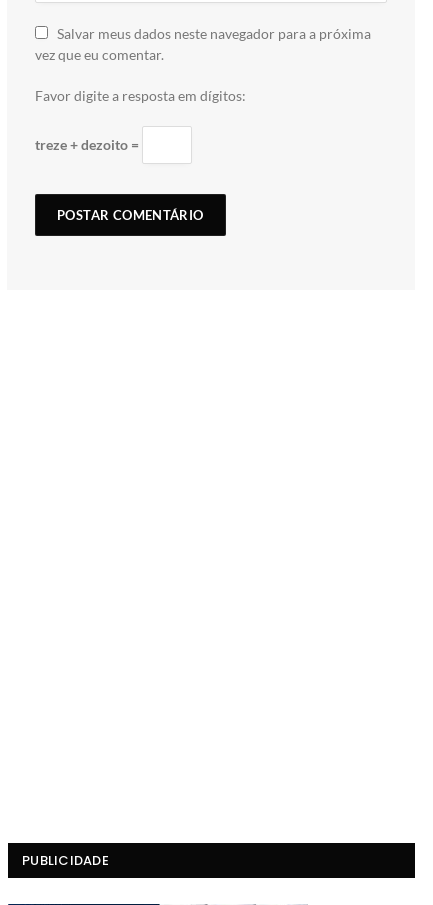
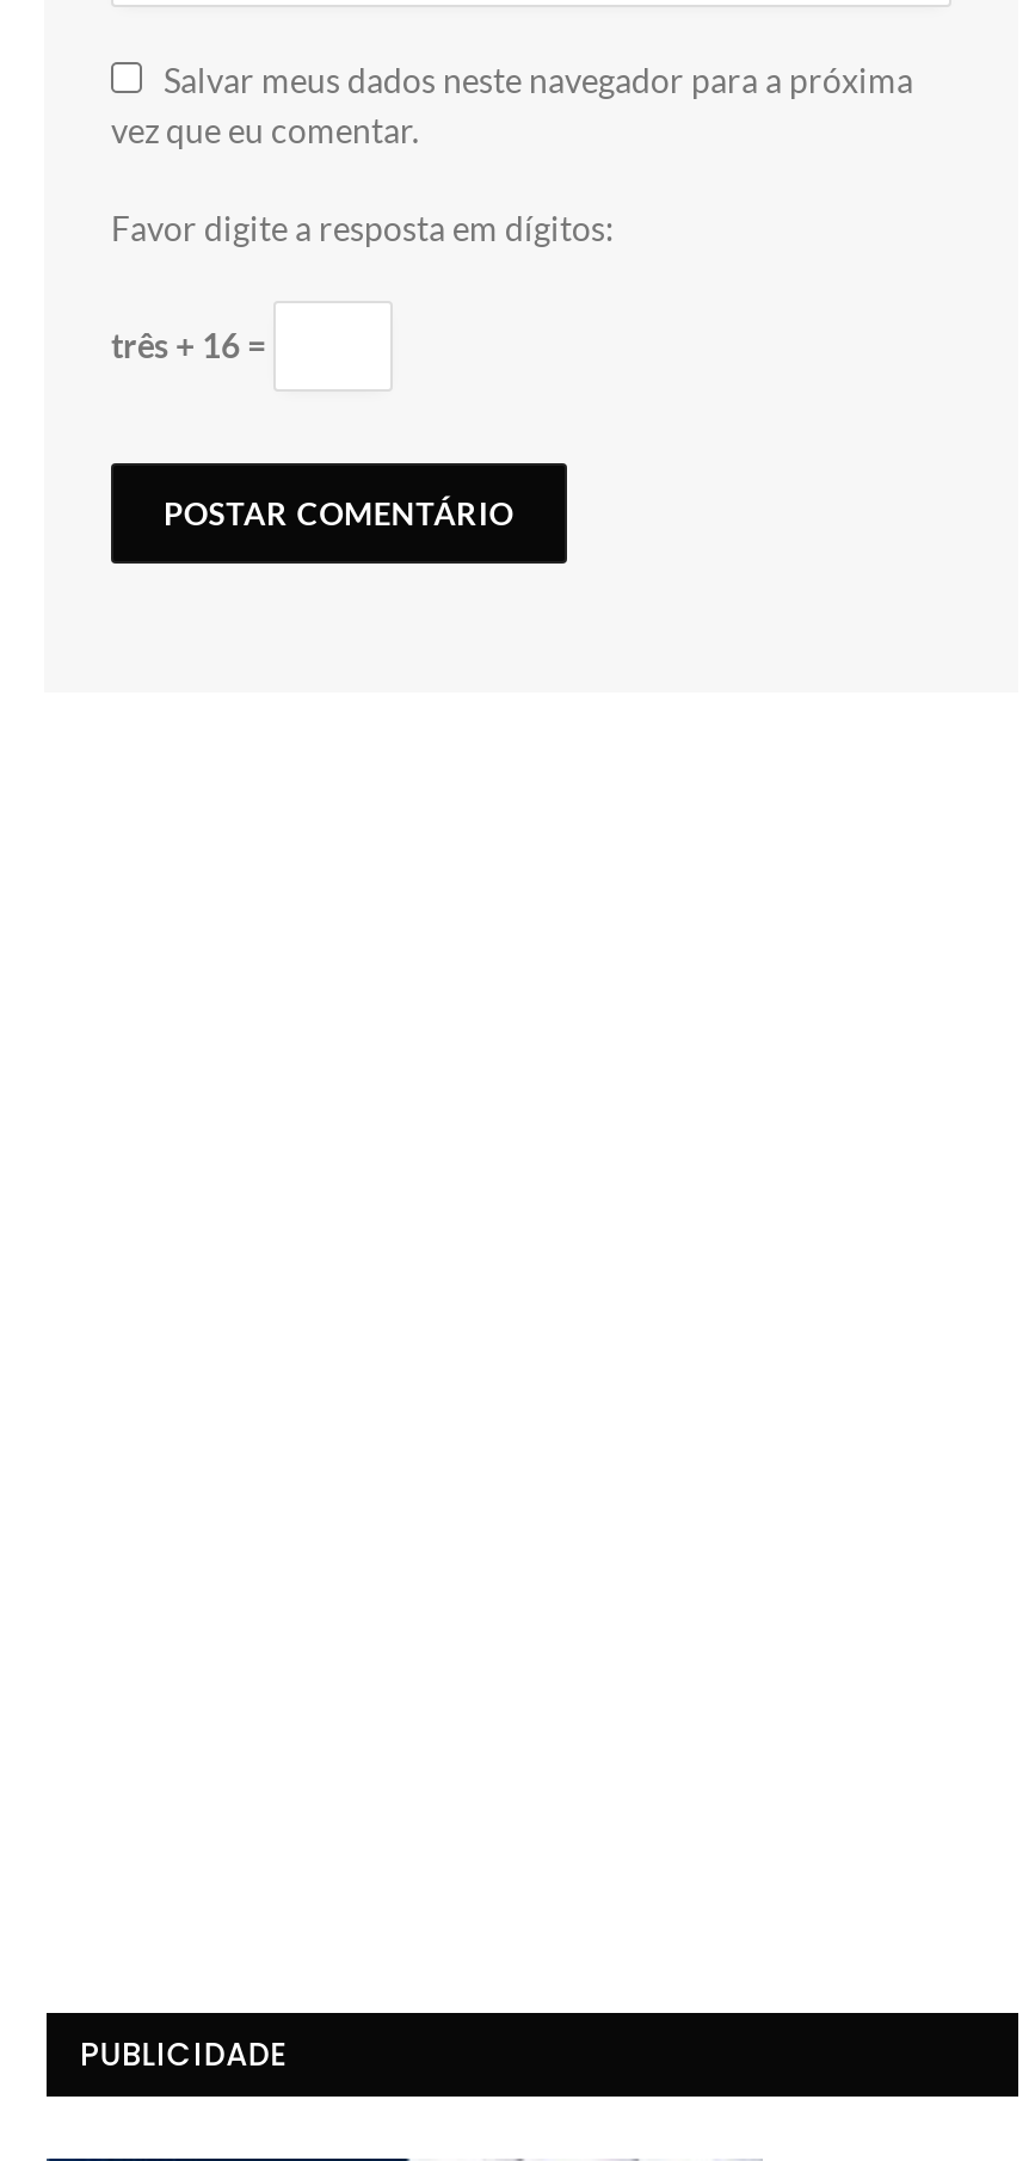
[35,136,142,153] treze + dezoito = -> [111,326,273,367] três + 16 =

